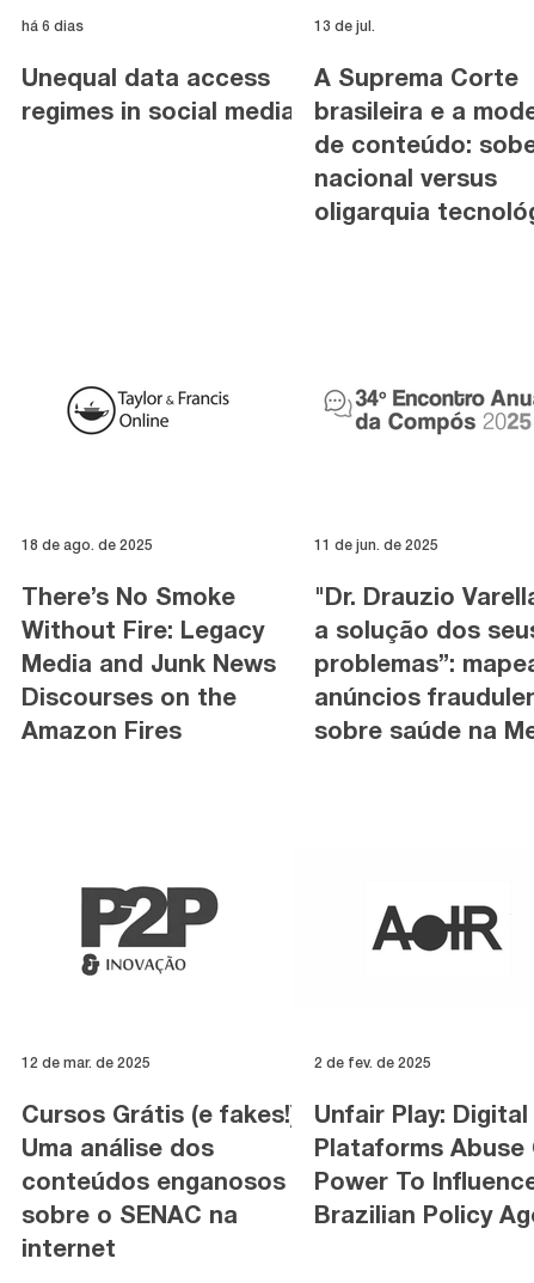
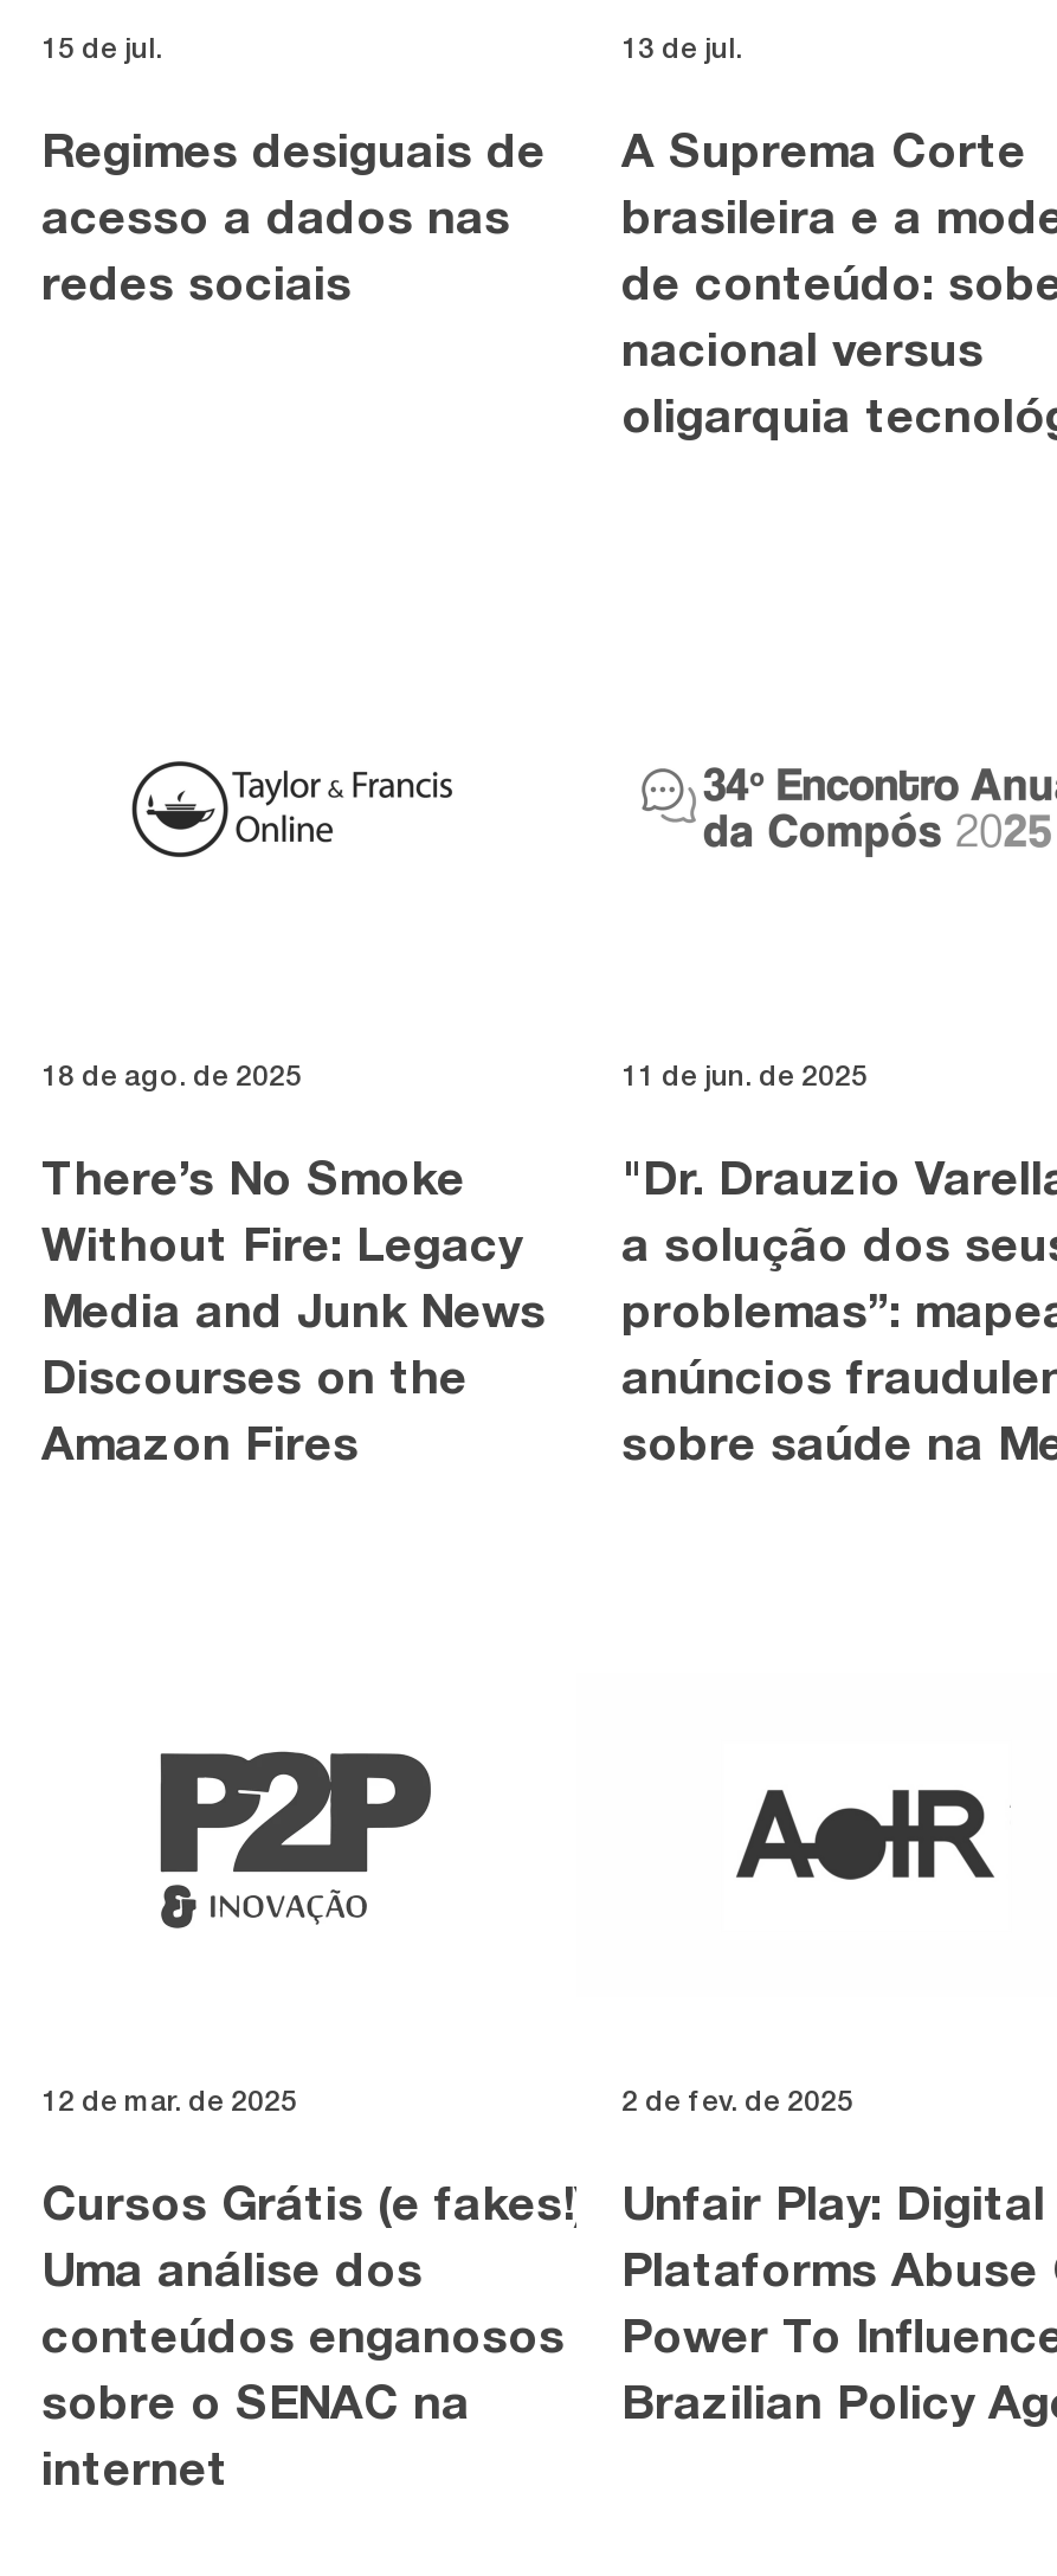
[22,20,84,33] há 6 dias -> [41,36,162,62] 15 de jul.
[22,69,295,124] Unequal data access | regimes in social media -> [41,133,546,309] Regimes desiguais de | acesso a dados nas | redes sociais

